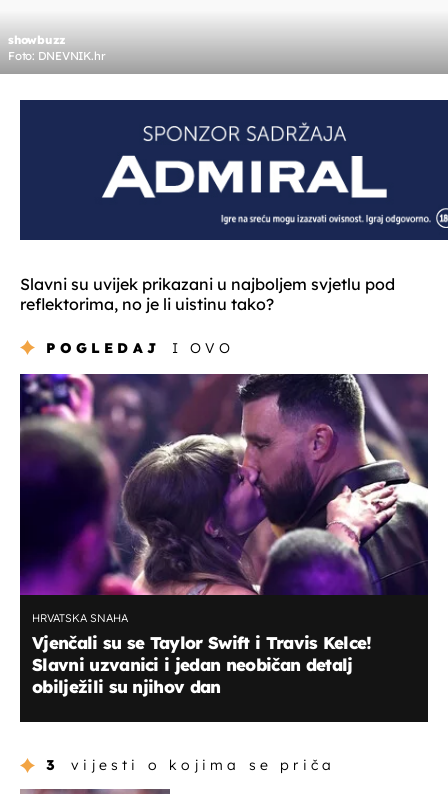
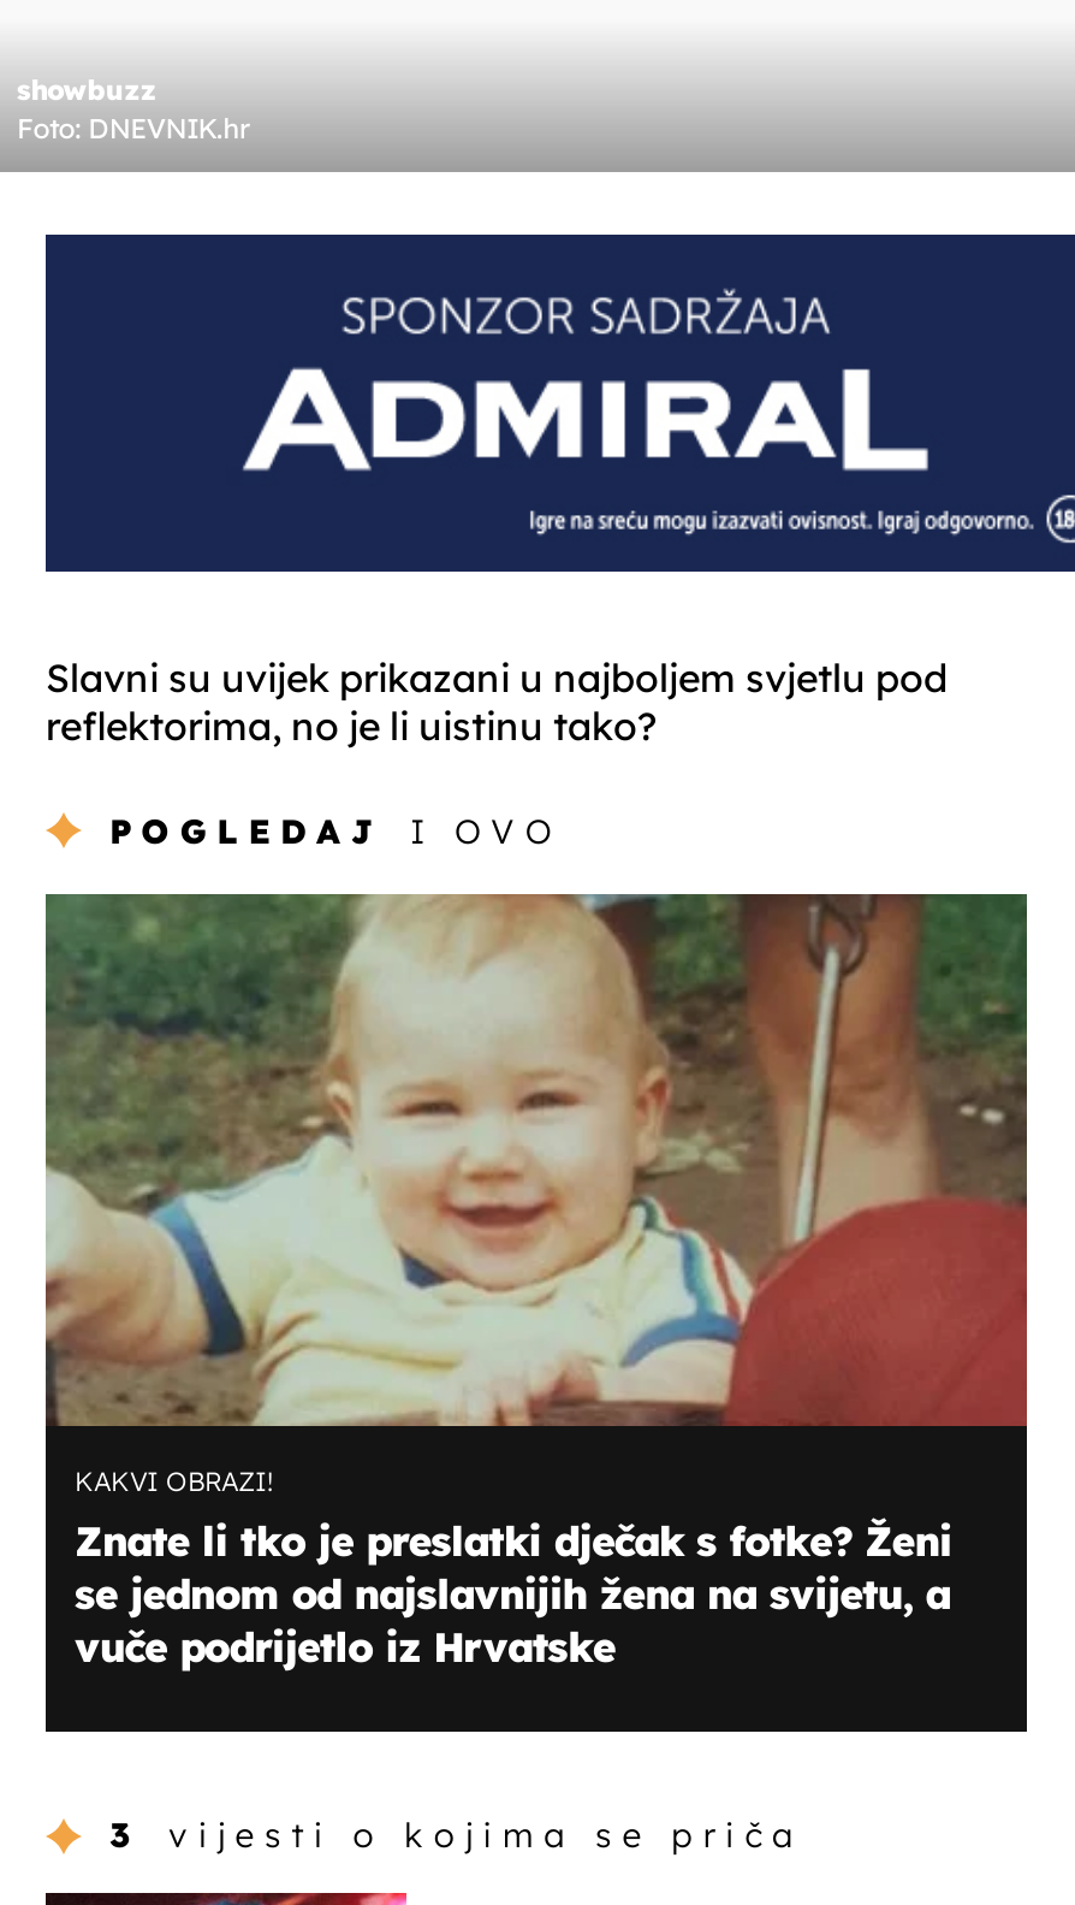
[19,373,429,697] [image] | HRVATSKA SNAHA | Vjenčali su se Taylor Swift i Travis Kelce! | Slavni uzvanici i jedan neobičan detalj | obilježili su njihov dan -> [43,892,1029,1672] [image] | KAKVI OBRAZI! | Znate li tko je preslatki dječak s fotke? Ženi | se jednom od najslavnijih žena na svijetu, a | vuče podrijetlo iz Hrvatske

